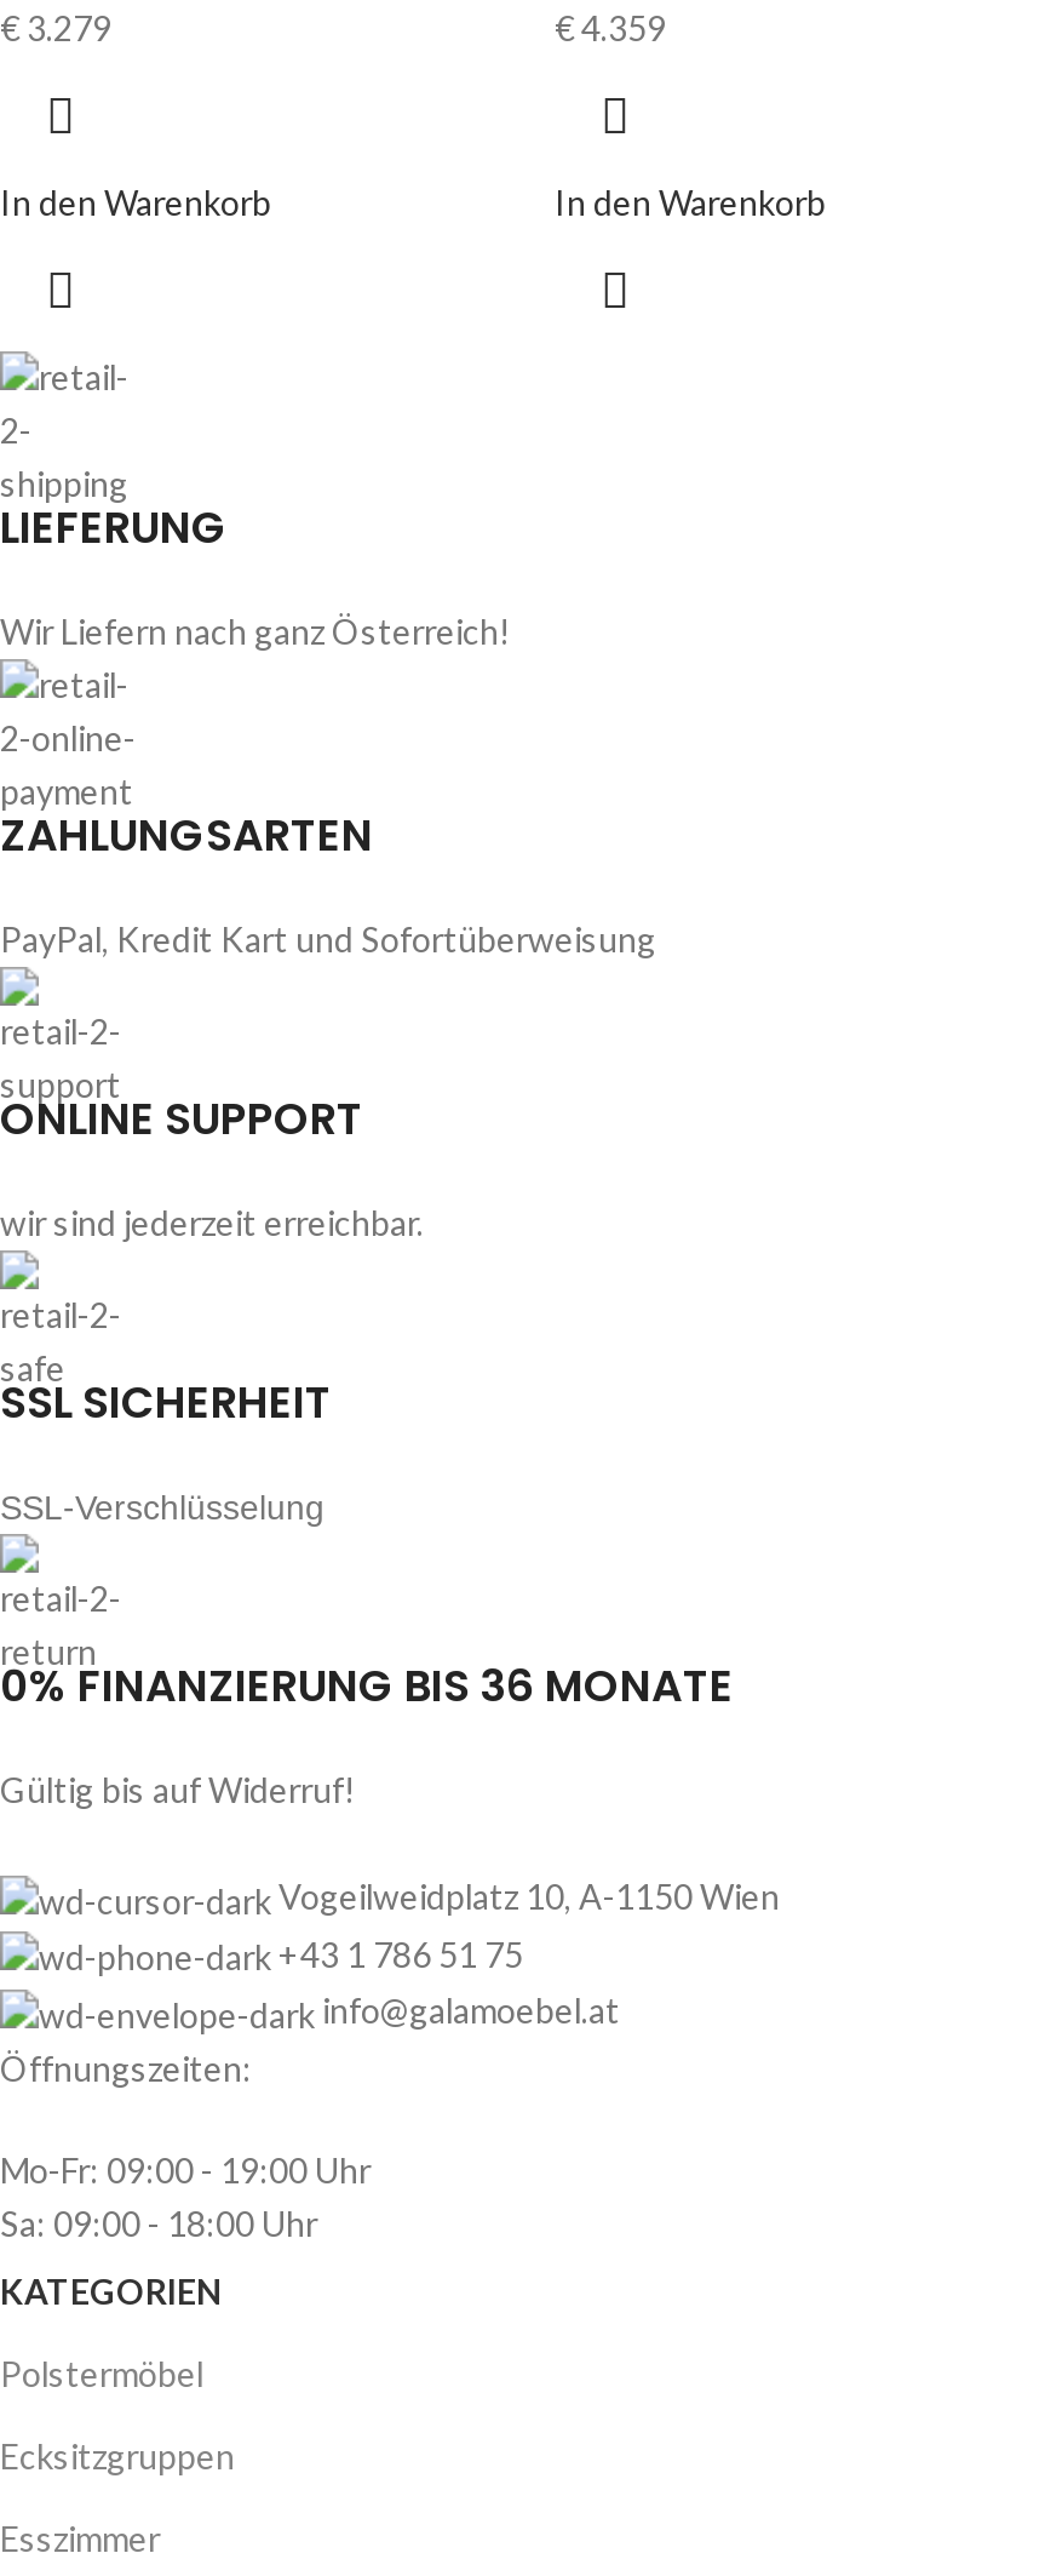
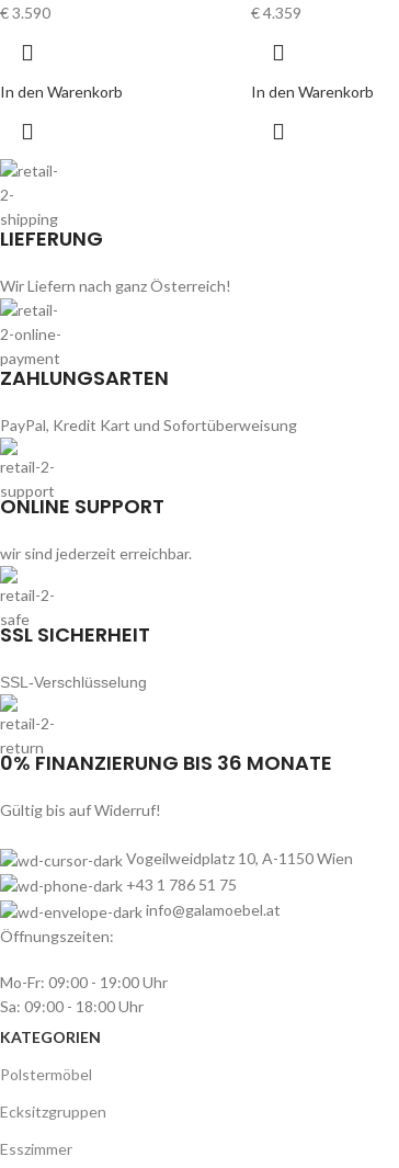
[0,8,111,50] €3.279 -> [0,4,50,22] €3.590

